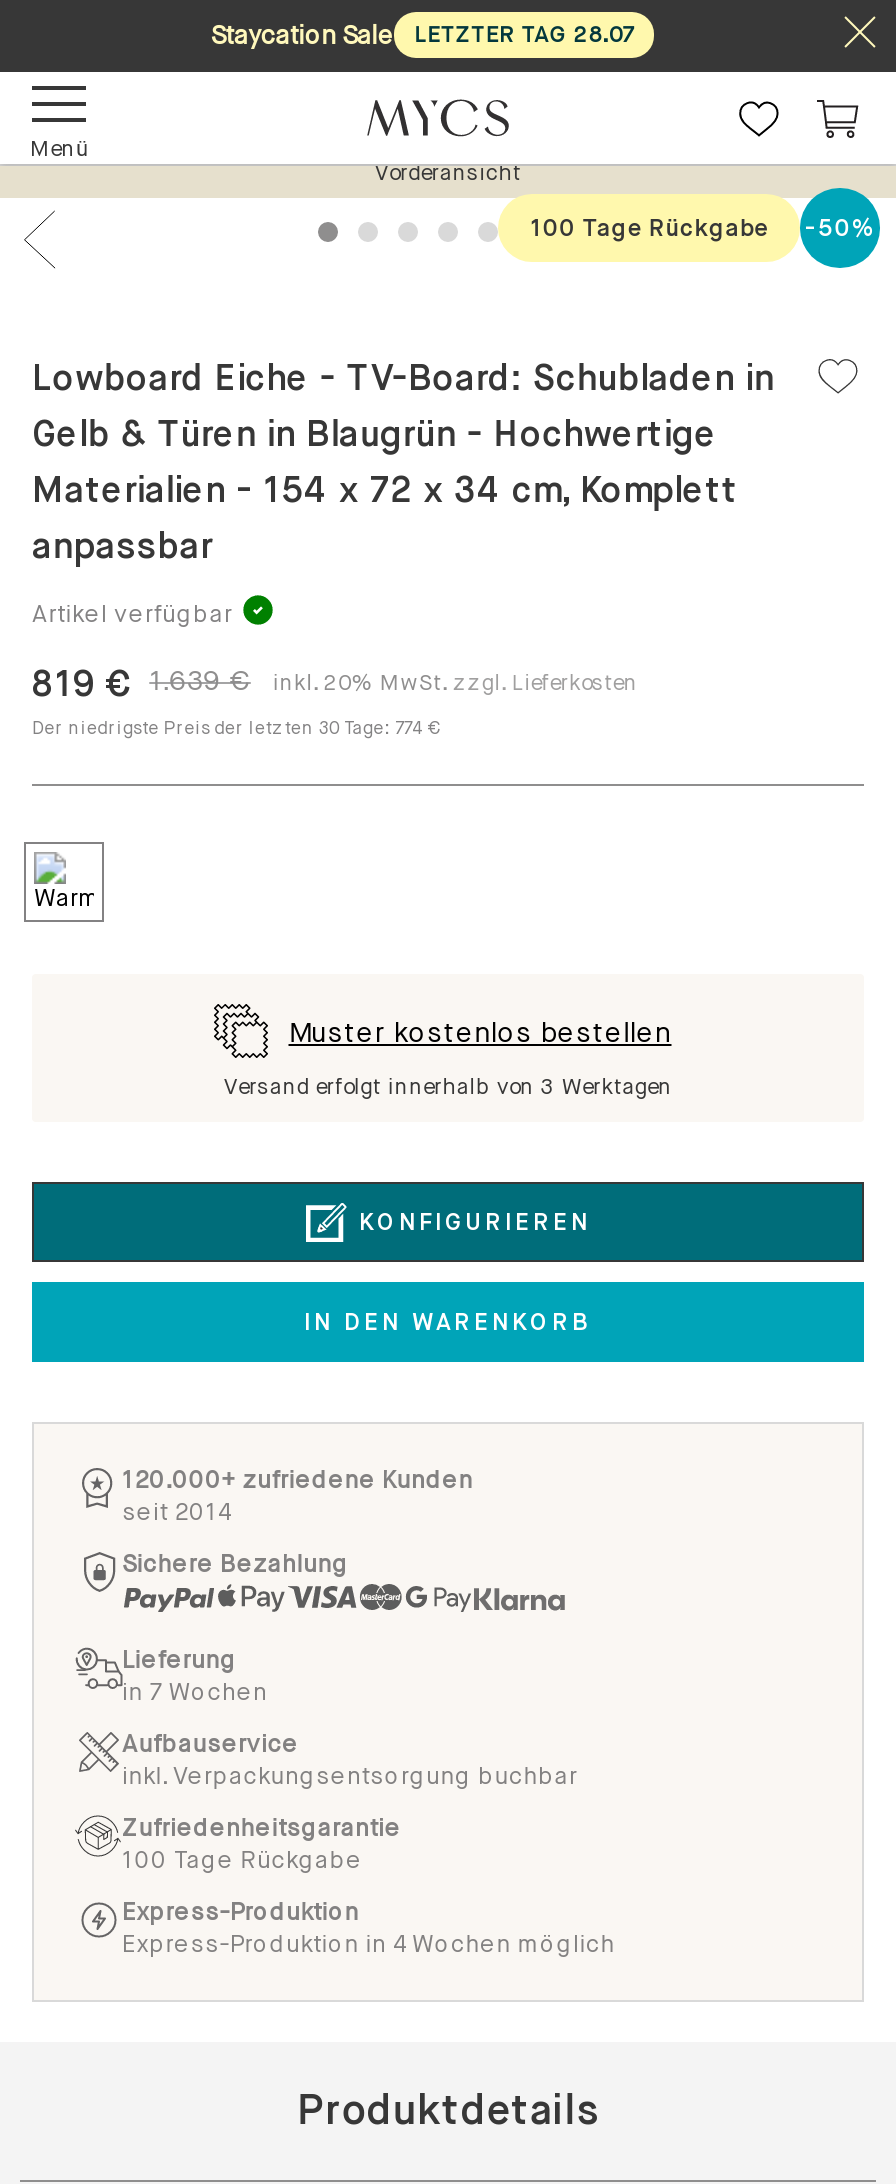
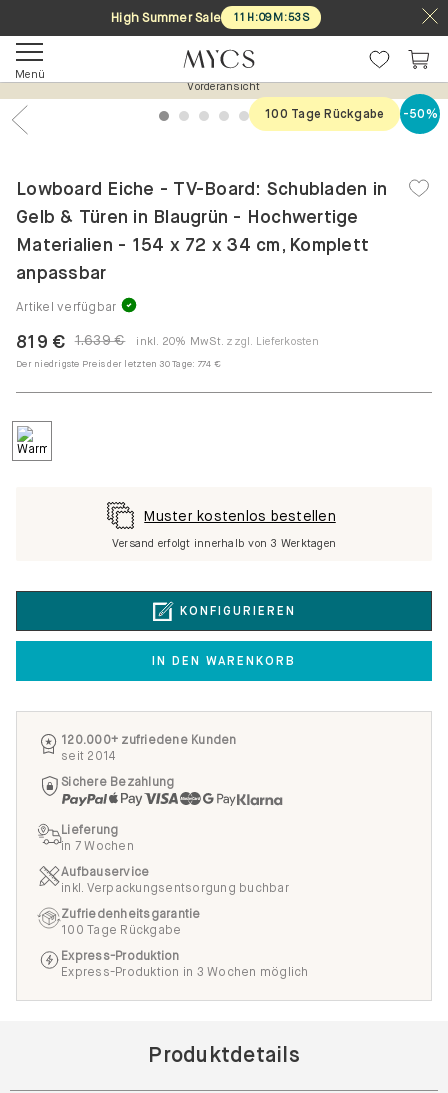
[211,20,633,50] Staycation Sale | LETZTER TAG 28.07 -> [111,10,310,25] High Summer Sale | 11 H:09M:53 S
[122,1930,615,1958] Express-Produktion in 4 Wochen möglich -> [61,965,308,979] Express-Produktion in 3 Wochen möglich

